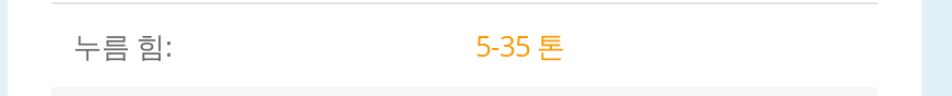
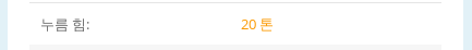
[475,26,565,65] 5-35 톤 -> [241,14,274,33] 20 톤

